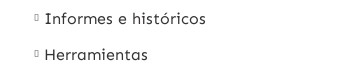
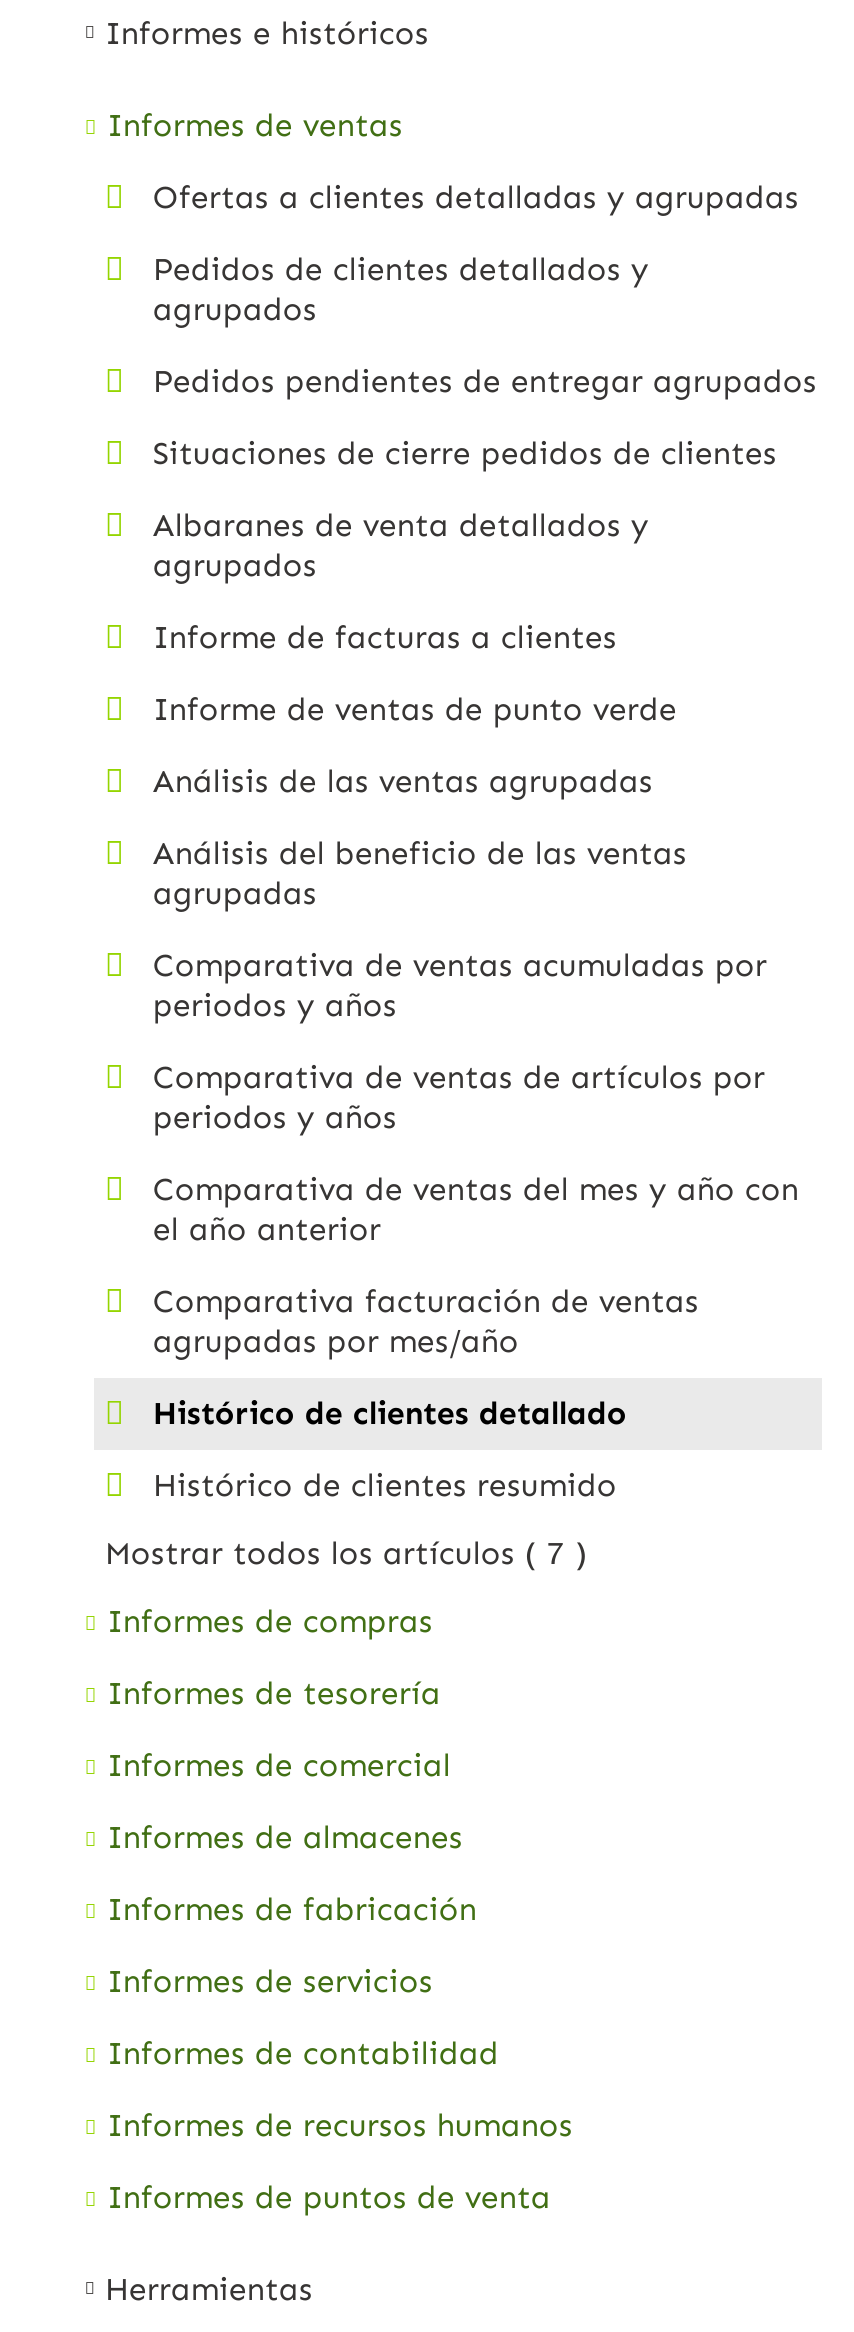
none -> [105,107,817,2217] Informes de ventas | Ofertas a clientes detalladas y agrupadas | Pedidos de clientes detallados y | agrupados | Pedidos pendientes de entregar agrupados | Situaciones de cierre pedidos de clientes | Albaranes de venta detallados y | agrupados | Informe de facturas a clientes | Informe de ventas de punto verde | Análisis de las ventas agrupadas | Análisis del beneficio de las ventas | agrupadas | Comparativa de ventas acumuladas por | periodos y años | Comparativa de ventas de artículos por | periodos y años | Comparativa de ventas del mes y año con | el año anterior | Comparativa facturación de ventas | agrupadas por mes/año | Histórico de clientes detallado | Histórico de clientes resumido | Mostrar todos los artículos ( 7 ) | Informes de compras | Informes de tesorería | Informes de comercial | Informes de almacenes | Informes de fabricación | Informes de servicios | Informes de contabilidad | Informes de recursos humanos | Informes de puntos de venta

